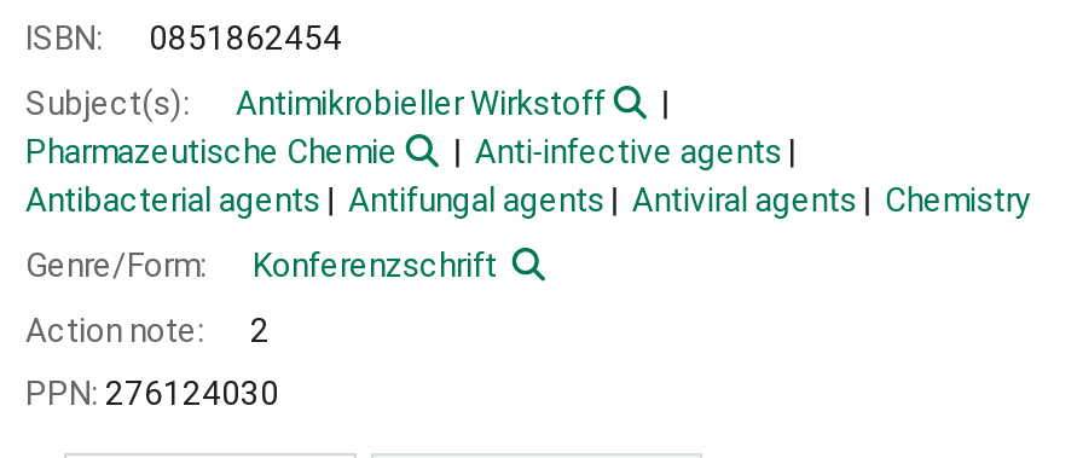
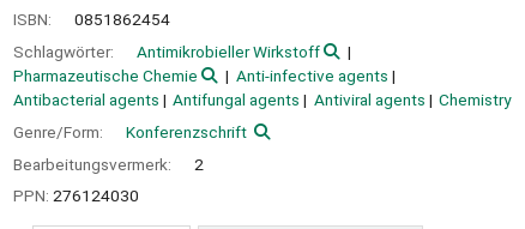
[25,83,197,122] Subject(s): -> [13,42,117,61] Schlagwörter:
[25,309,212,348] Action note: -> [13,154,175,173] Bearbeitungsvermerk:

